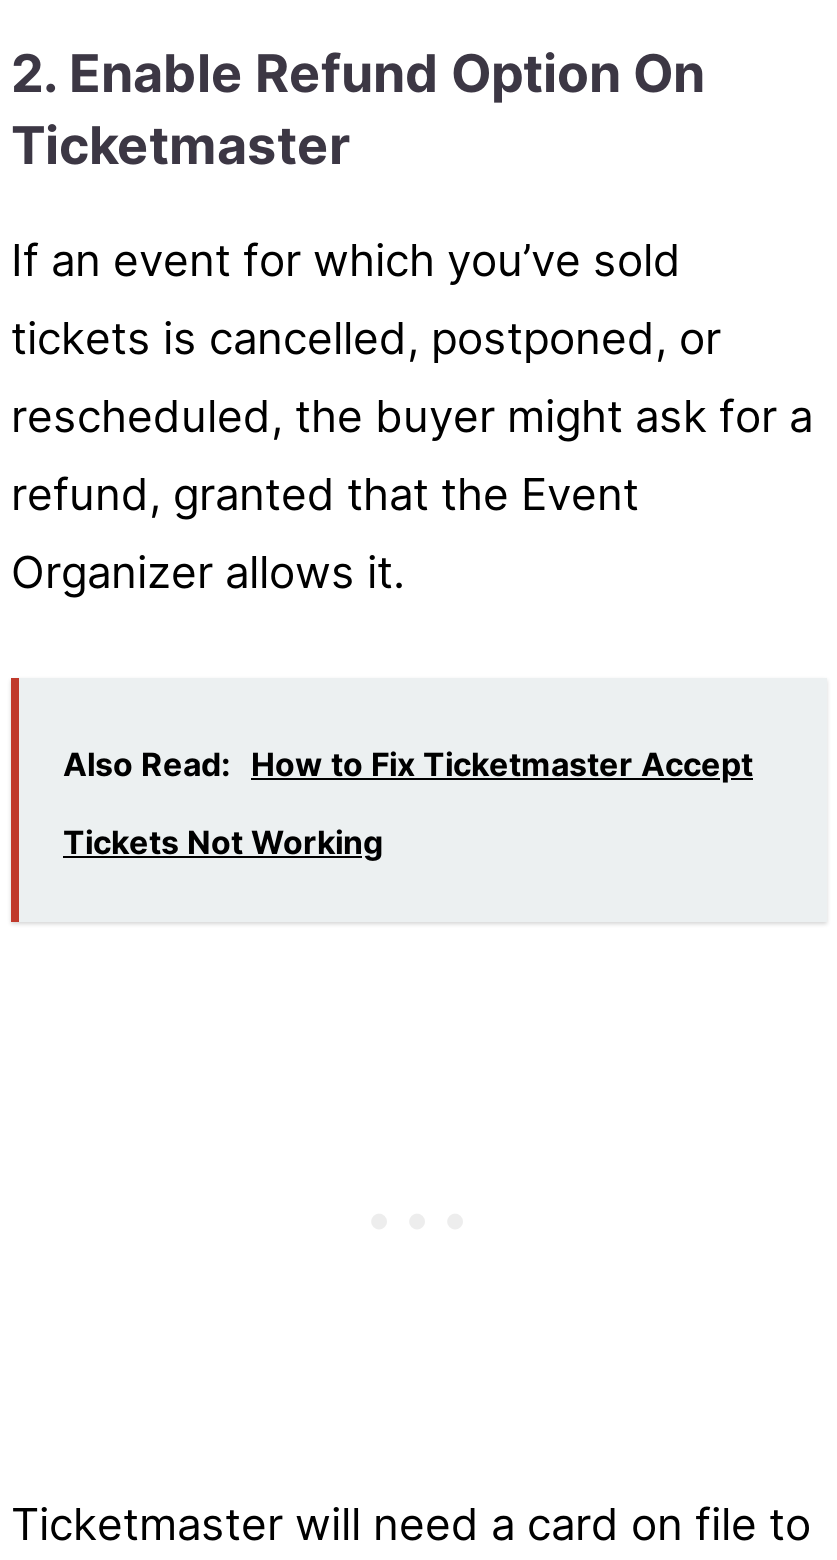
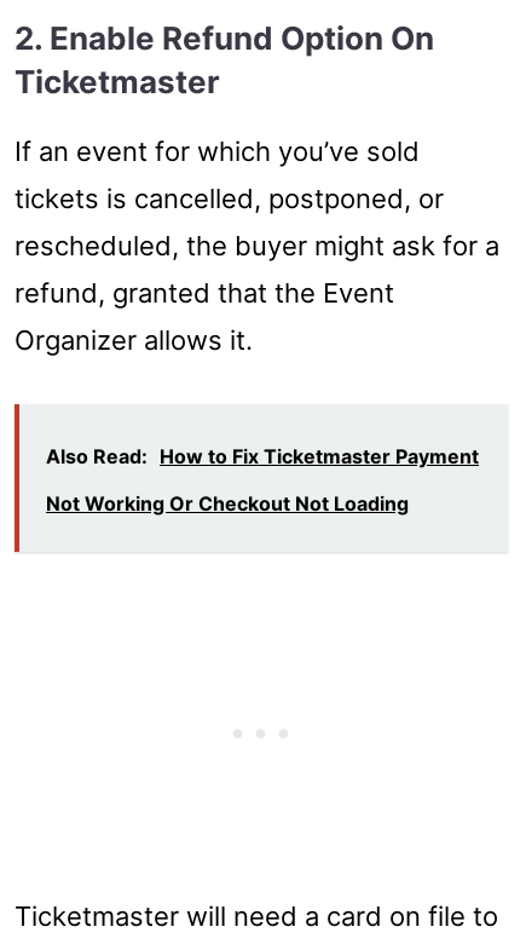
[63,743,753,783] Also Read: How to Fix Ticketmaster Accept -> [46,444,479,468] Also Read: How to Fix Ticketmaster Payment
[63,821,383,861] Tickets Not Working -> [46,491,409,515] Not Working Or Checkout Not Loading

